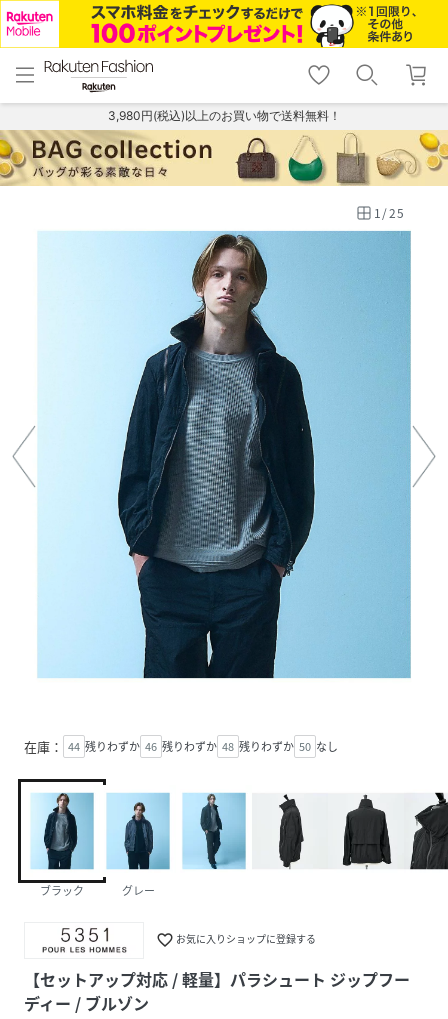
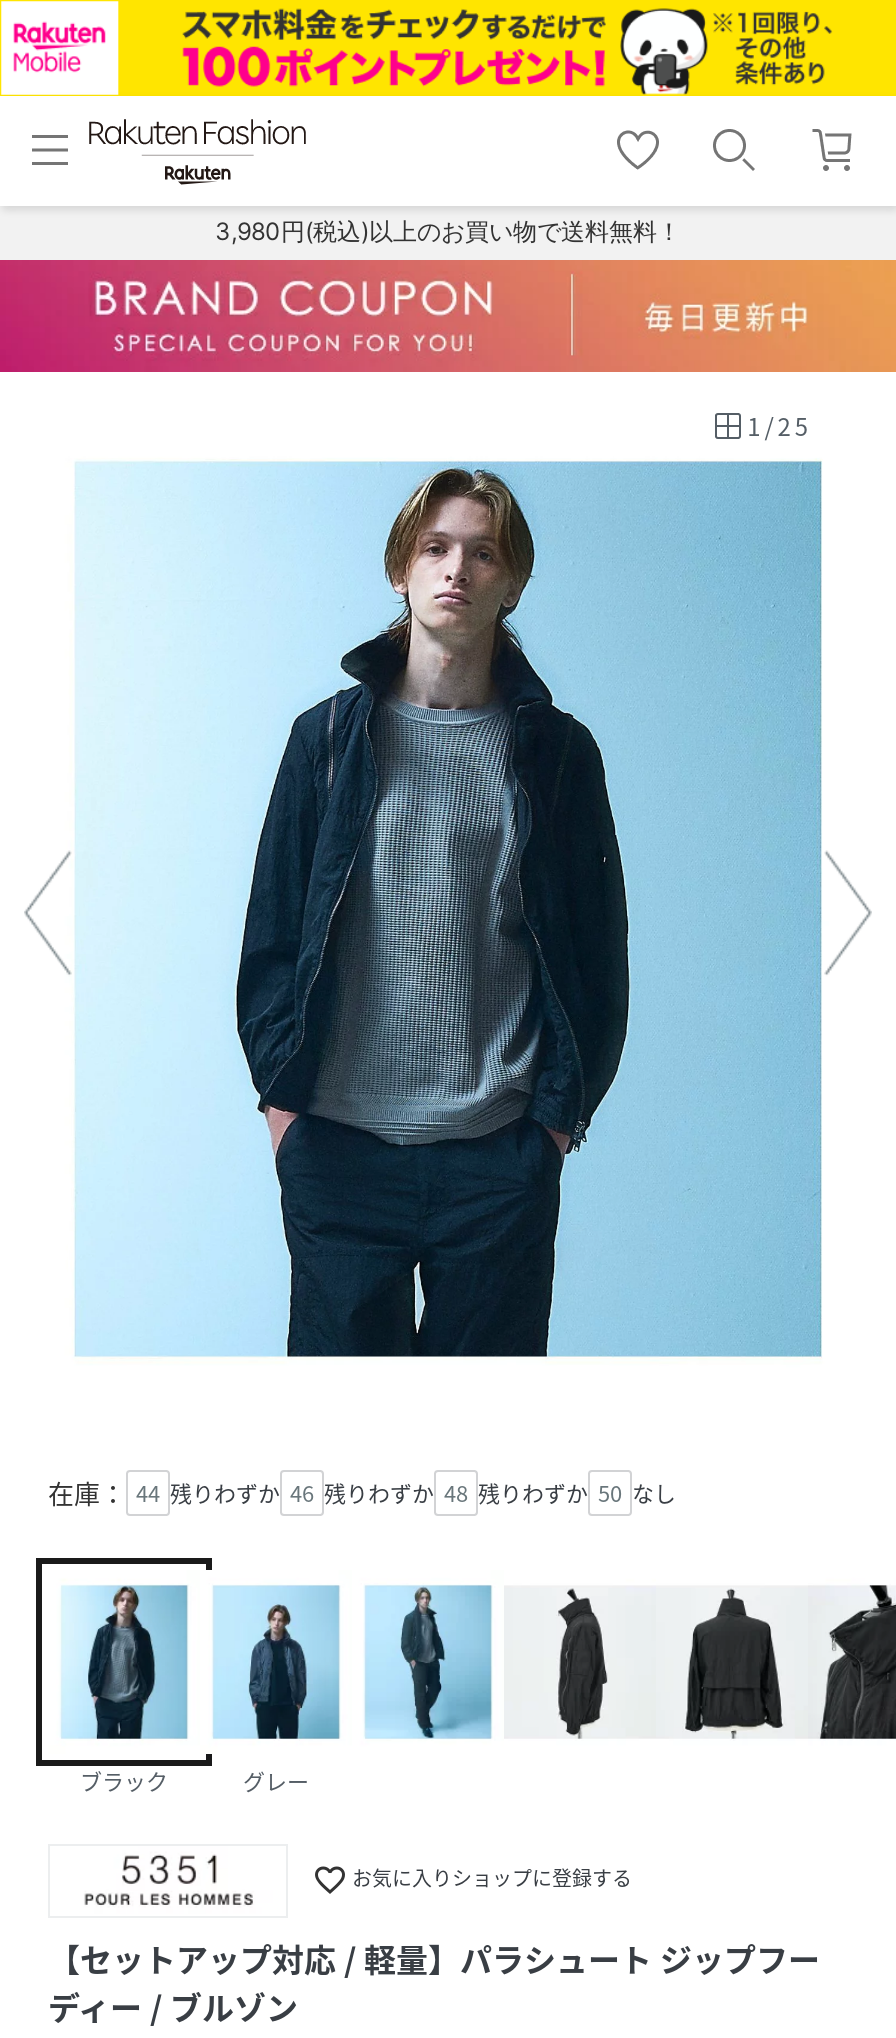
[3,130,445,186] [image] -> [6,258,890,374] [image]

